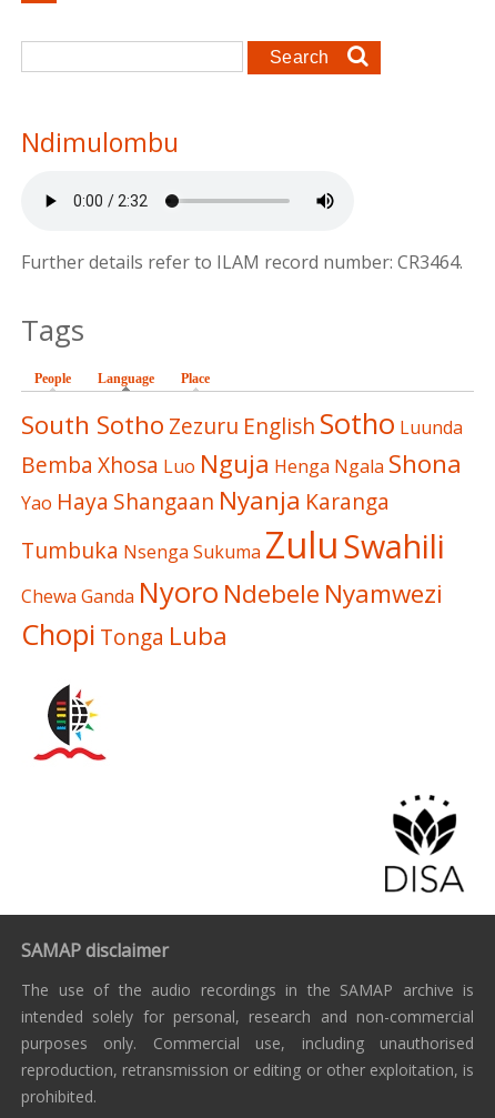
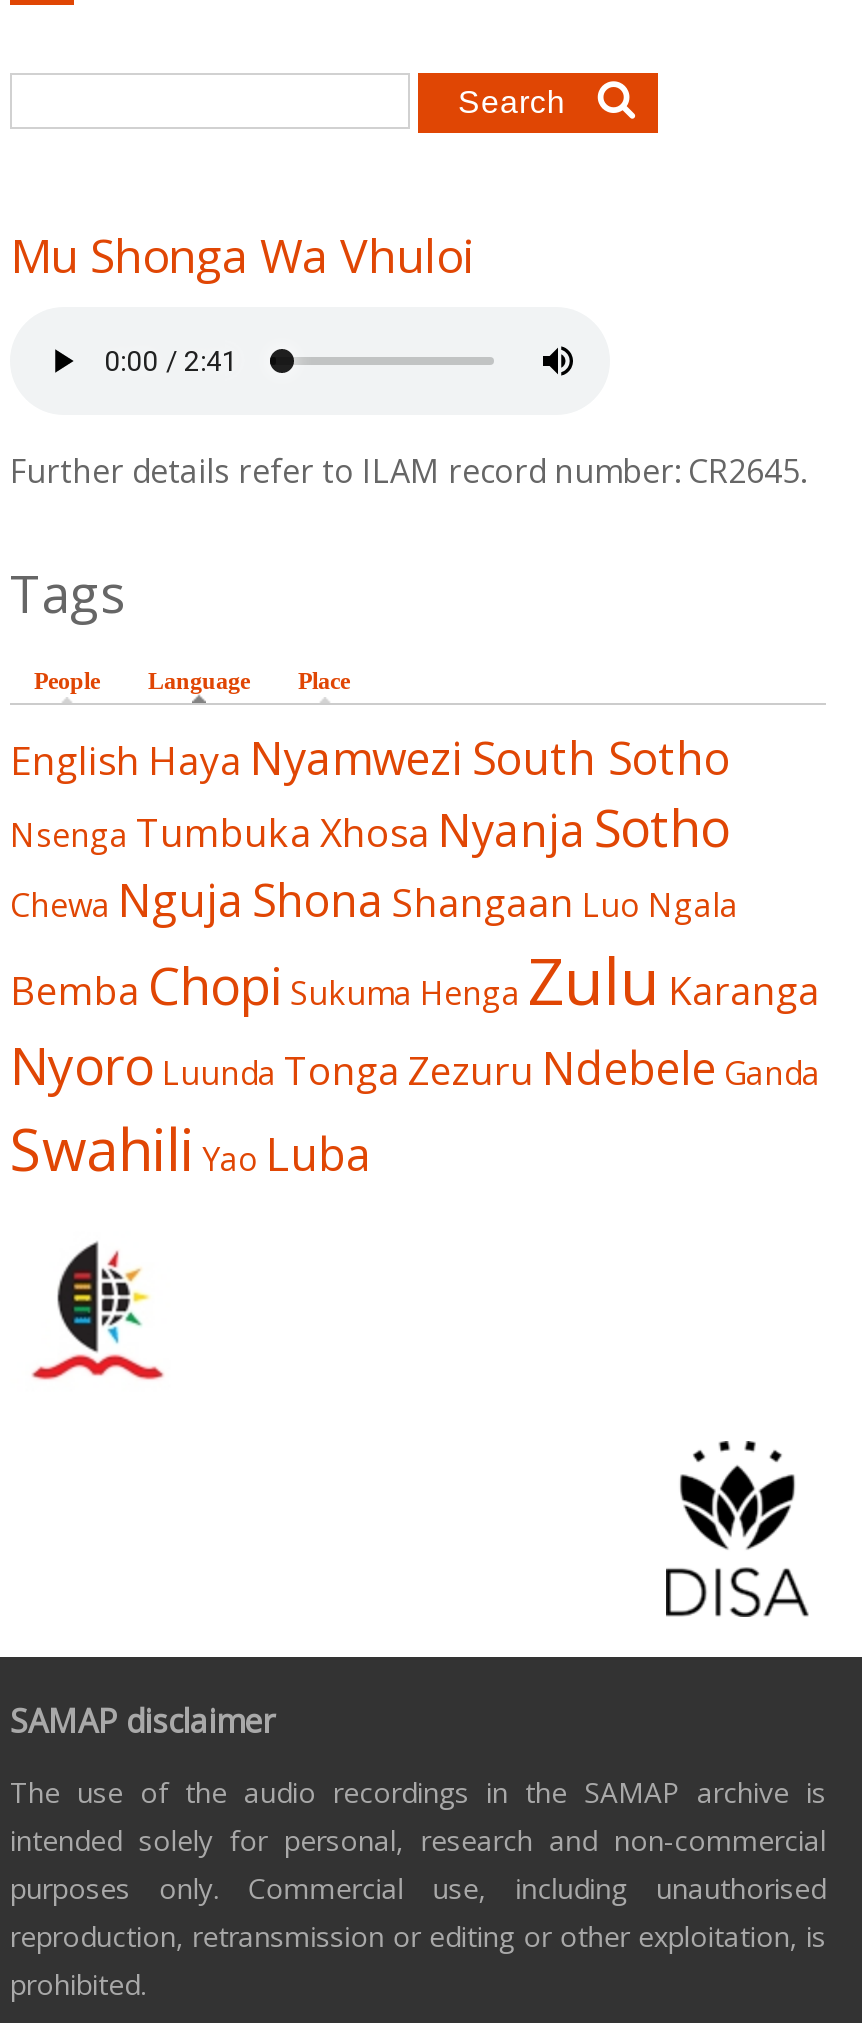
[21,124,179,159] Ndimulombu -> [10,222,474,286] Mu Shonga Wa Vhuloi
[21,250,463,274] Further details refer to ILAM record number: CR3464. -> [10,449,806,493] Further details refer to ILAM record number: CR2645.
[21,404,463,654] South Sotho Zezuru English Sotho Luunda | Bemba Xhosa Luo Nguja Henga Ngala Shona | Yao Haya Shangaan Nyanja Karanga | Tumbuka Nsenga Sukuma Zulu Swahili | Chewa Ganda Nyoro Ndebele Nyamwezi | Chopi Tonga Luba -> [10,727,820,1187] English Haya Nyamwezi South Sotho | Nsenga Tumbuka Xhosa Nyanja Sotho | Chewa Nguja Shona Shangaan Luo Ngala | Bemba Chopi Sukuma Henga Zulu Karanga | Nyoro Luunda Tonga Zezuru Ndebele Ganda | Swahili Yao Luba

